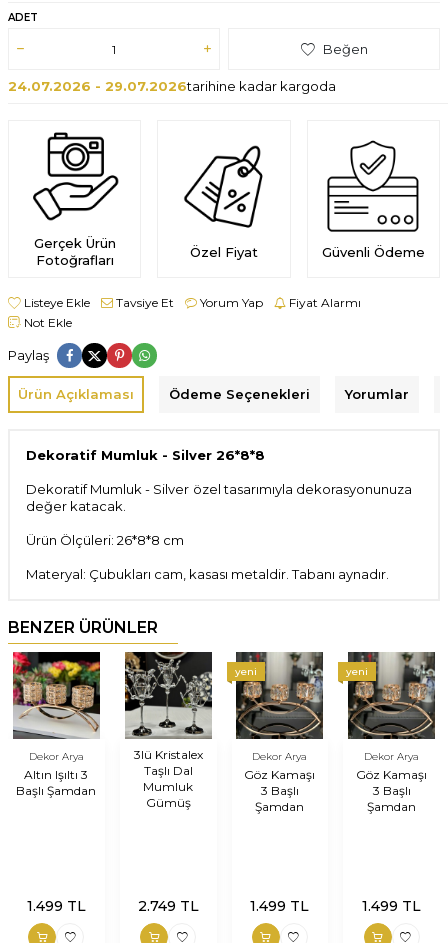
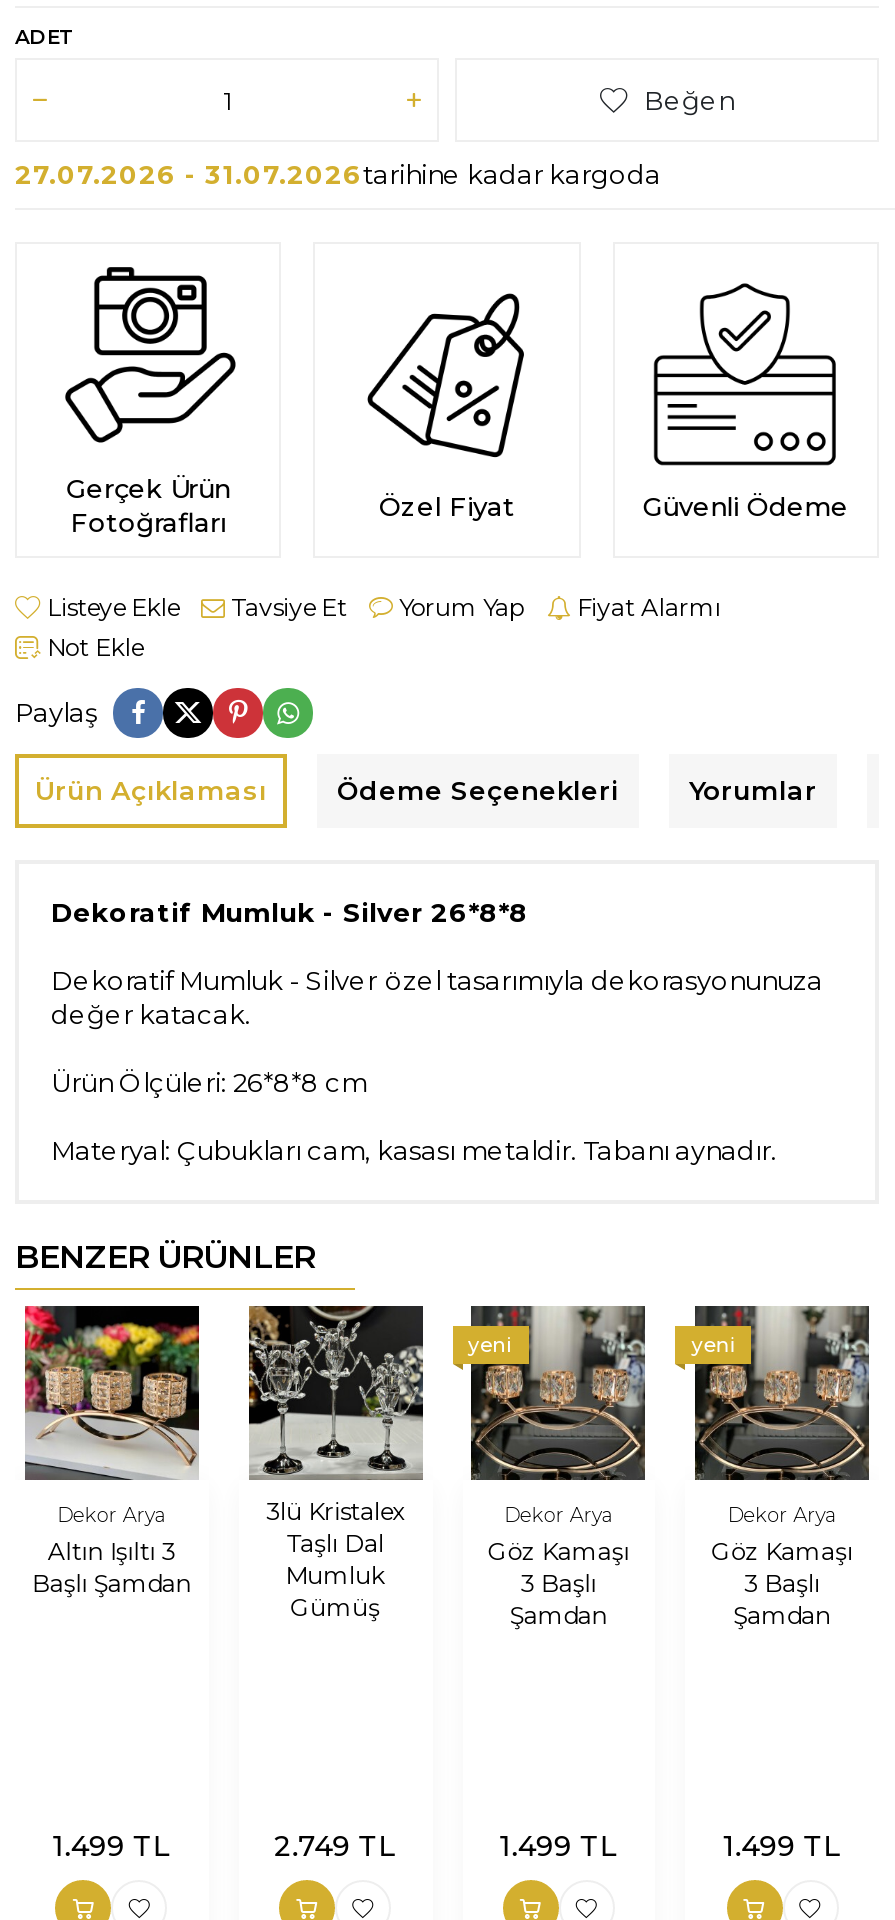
[8,78,336,94] 24.07.2026 - 29.07.2026 tarihine kadar kargoda -> [15,159,661,191] 27.07.2026 - 31.07.2026 tarihine kadar kargoda

